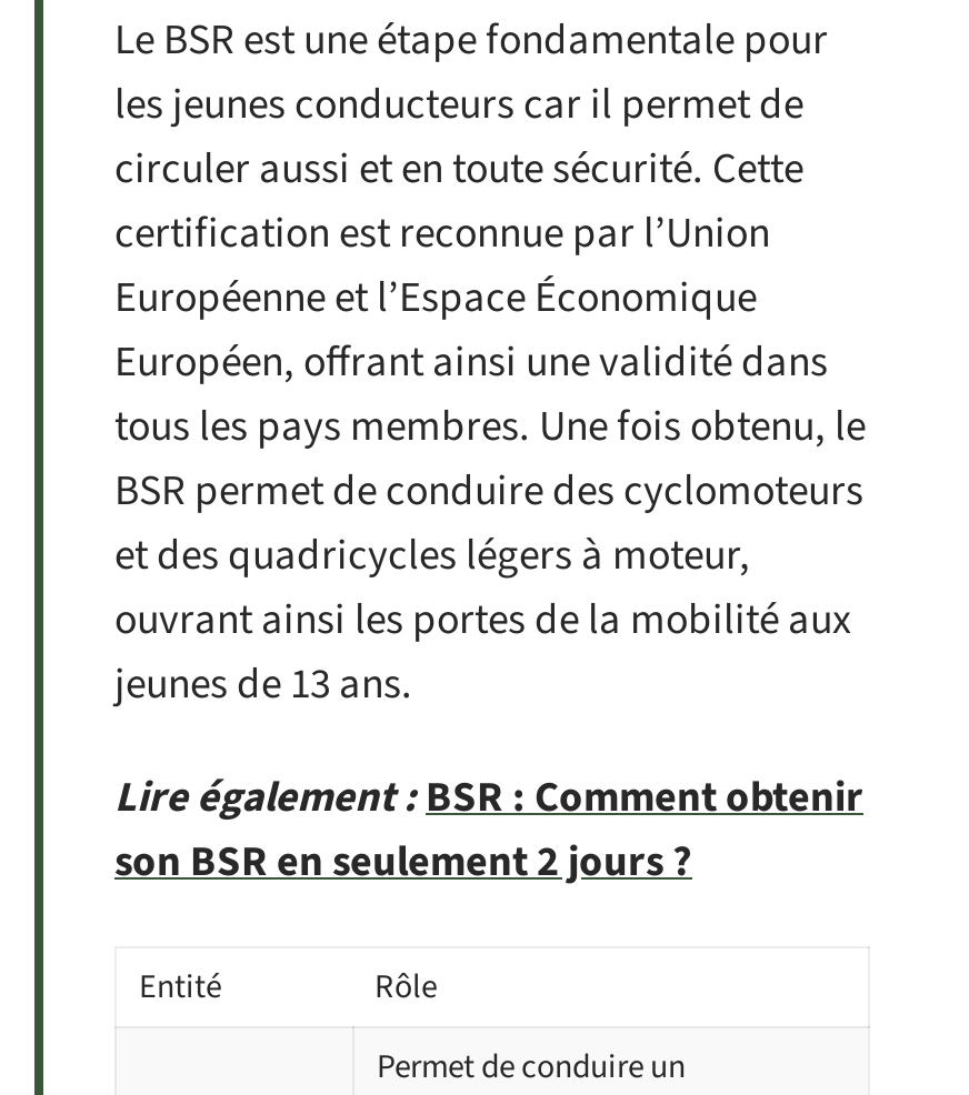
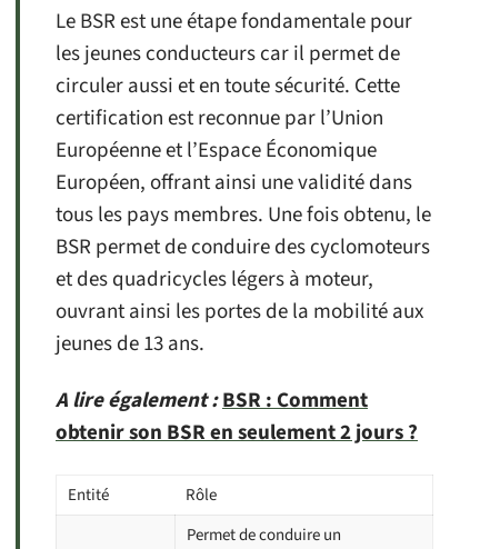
[114,768,863,893] Lire également : BSR : Comment obtenir | son BSR en seulement 2 jours ? -> [56,386,418,448] A lire également : BSR : Comment | obtenir son BSR en seulement 2 jours ?

